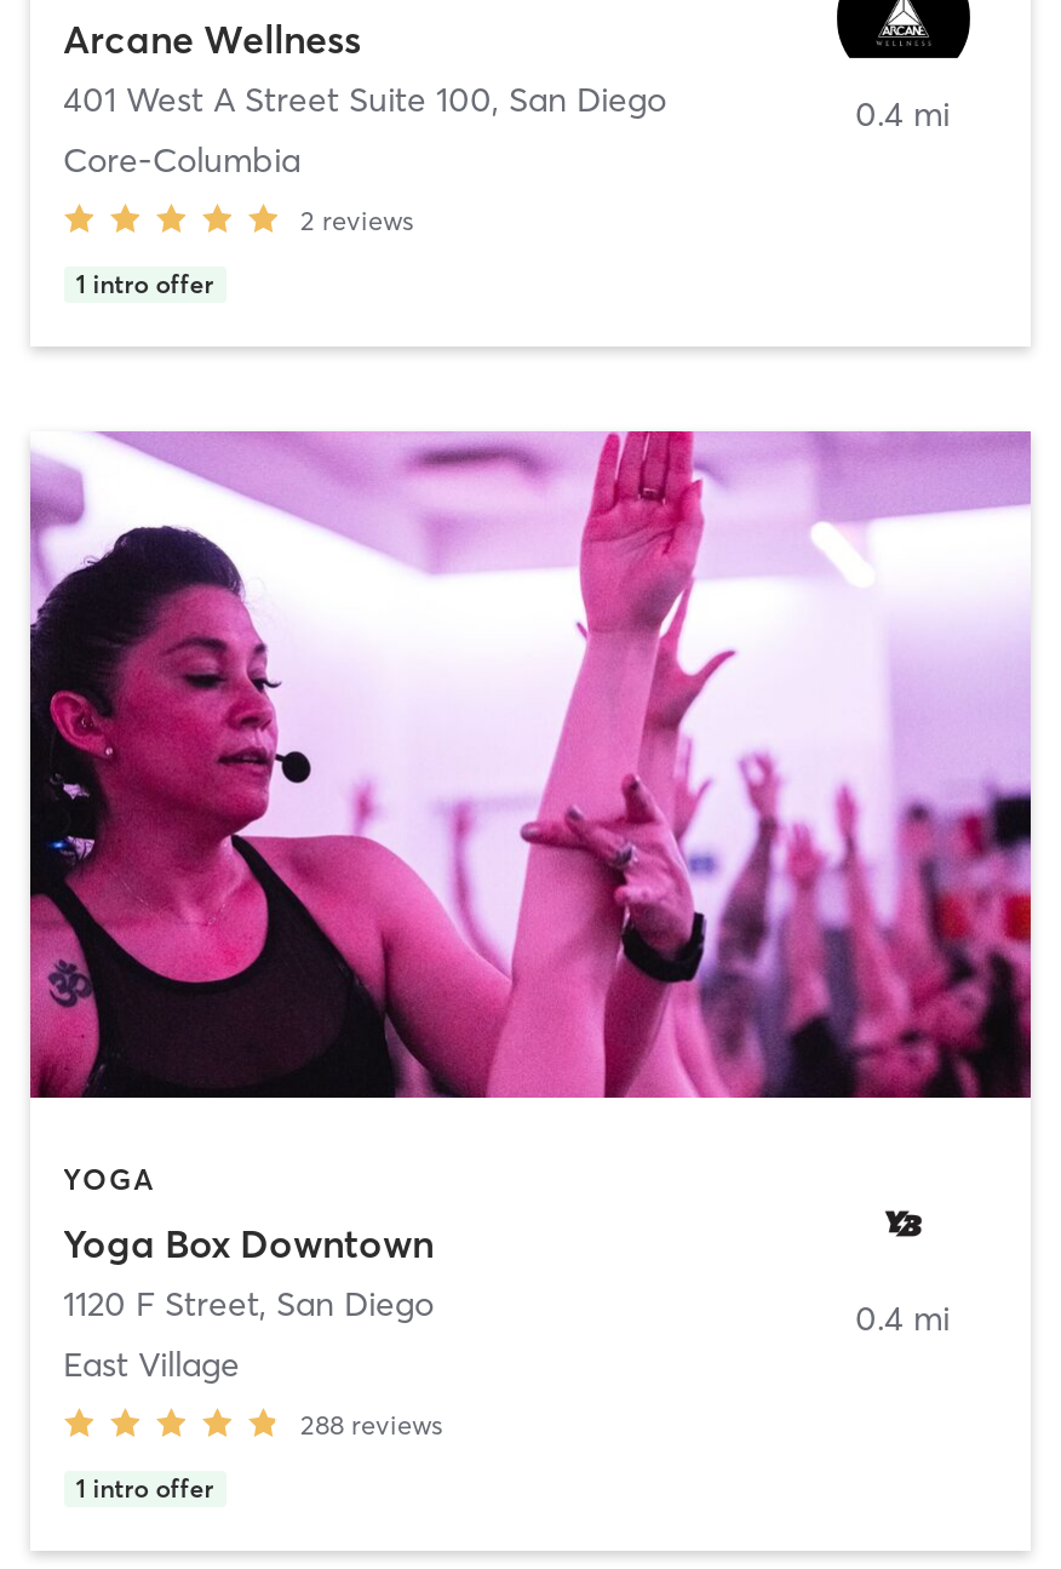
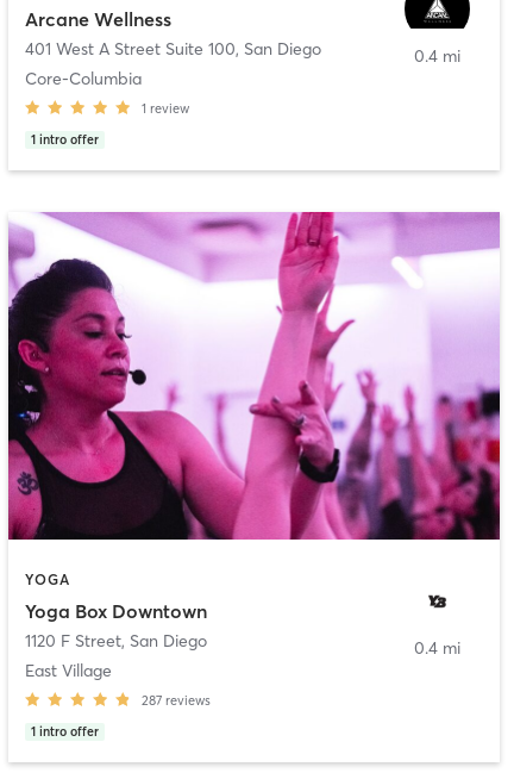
[300,203,414,237] 2 reviews -> [141,100,189,116] 1 review
[300,1408,443,1442] 288 reviews -> [141,692,210,709] 287 reviews

